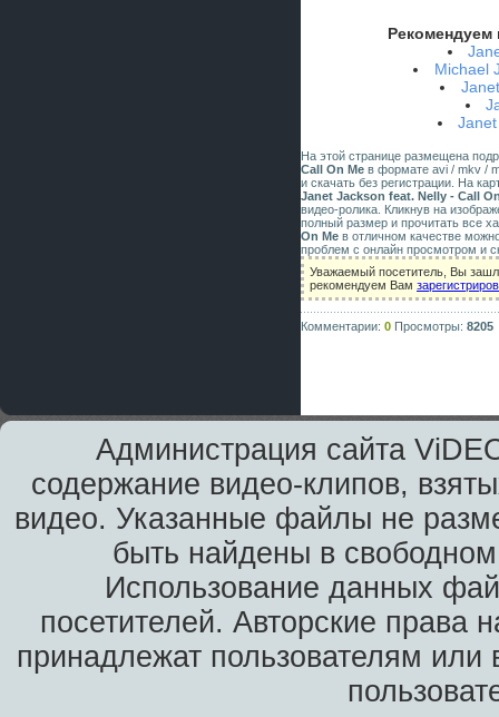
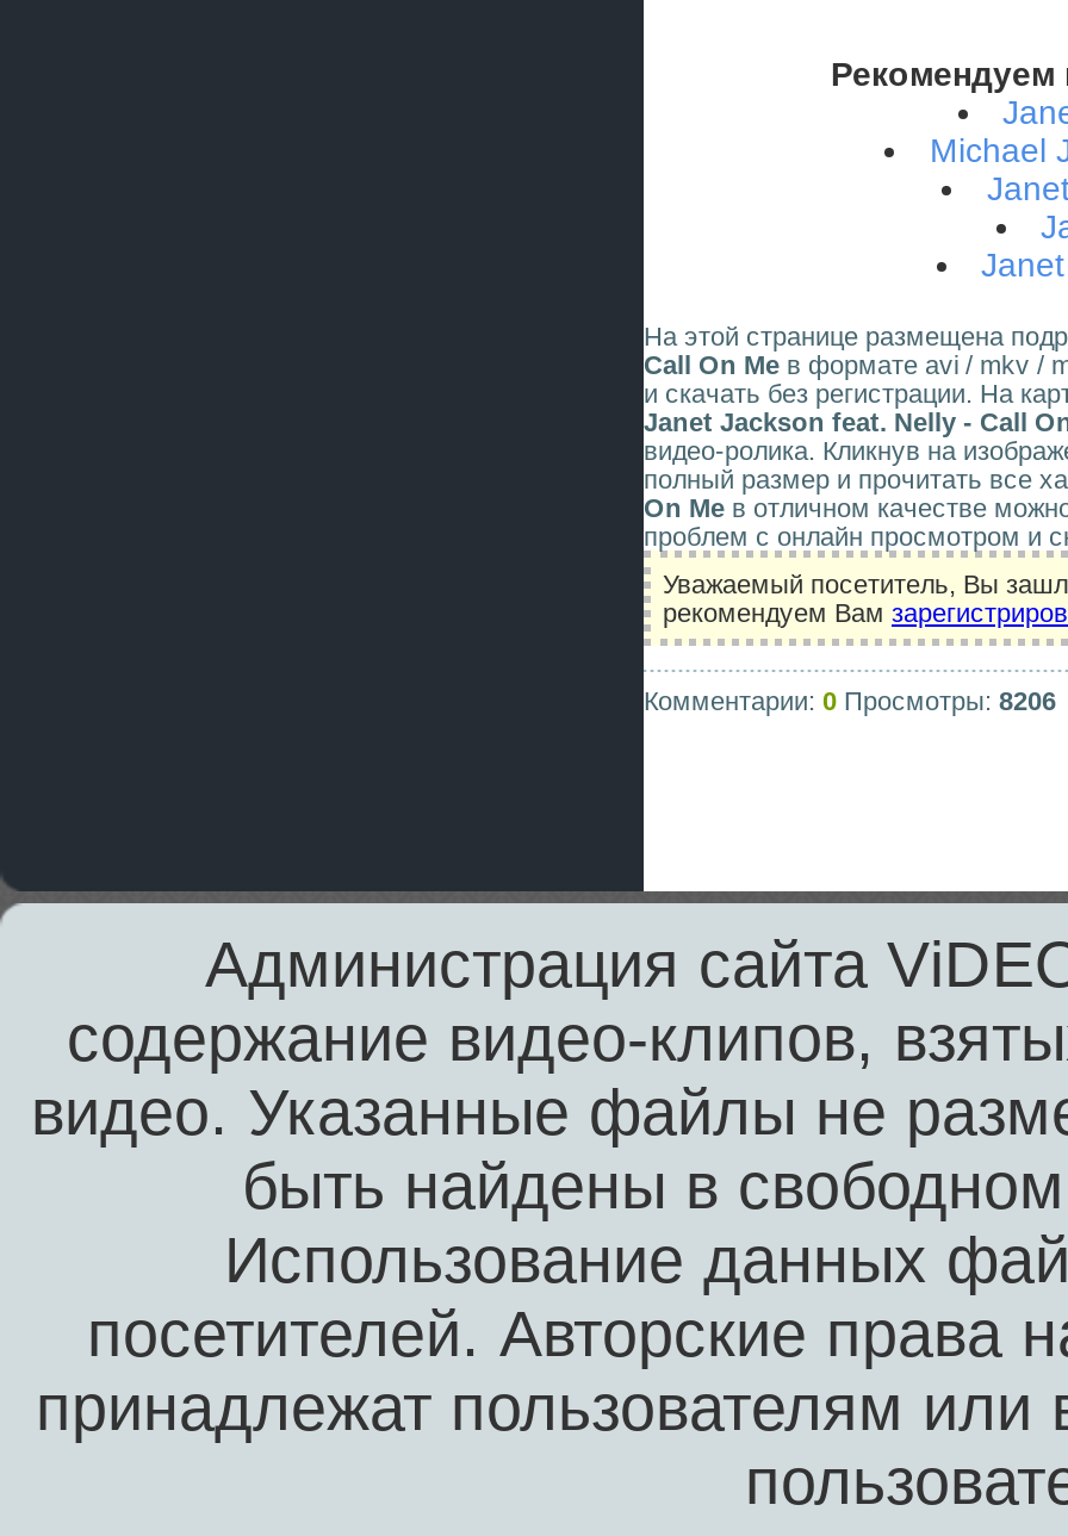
[301,320,493,333] Комментарии: 0 Просмотры: 8205 -> [644,686,1056,715] Комментарии: 0 Просмотры: 8206

